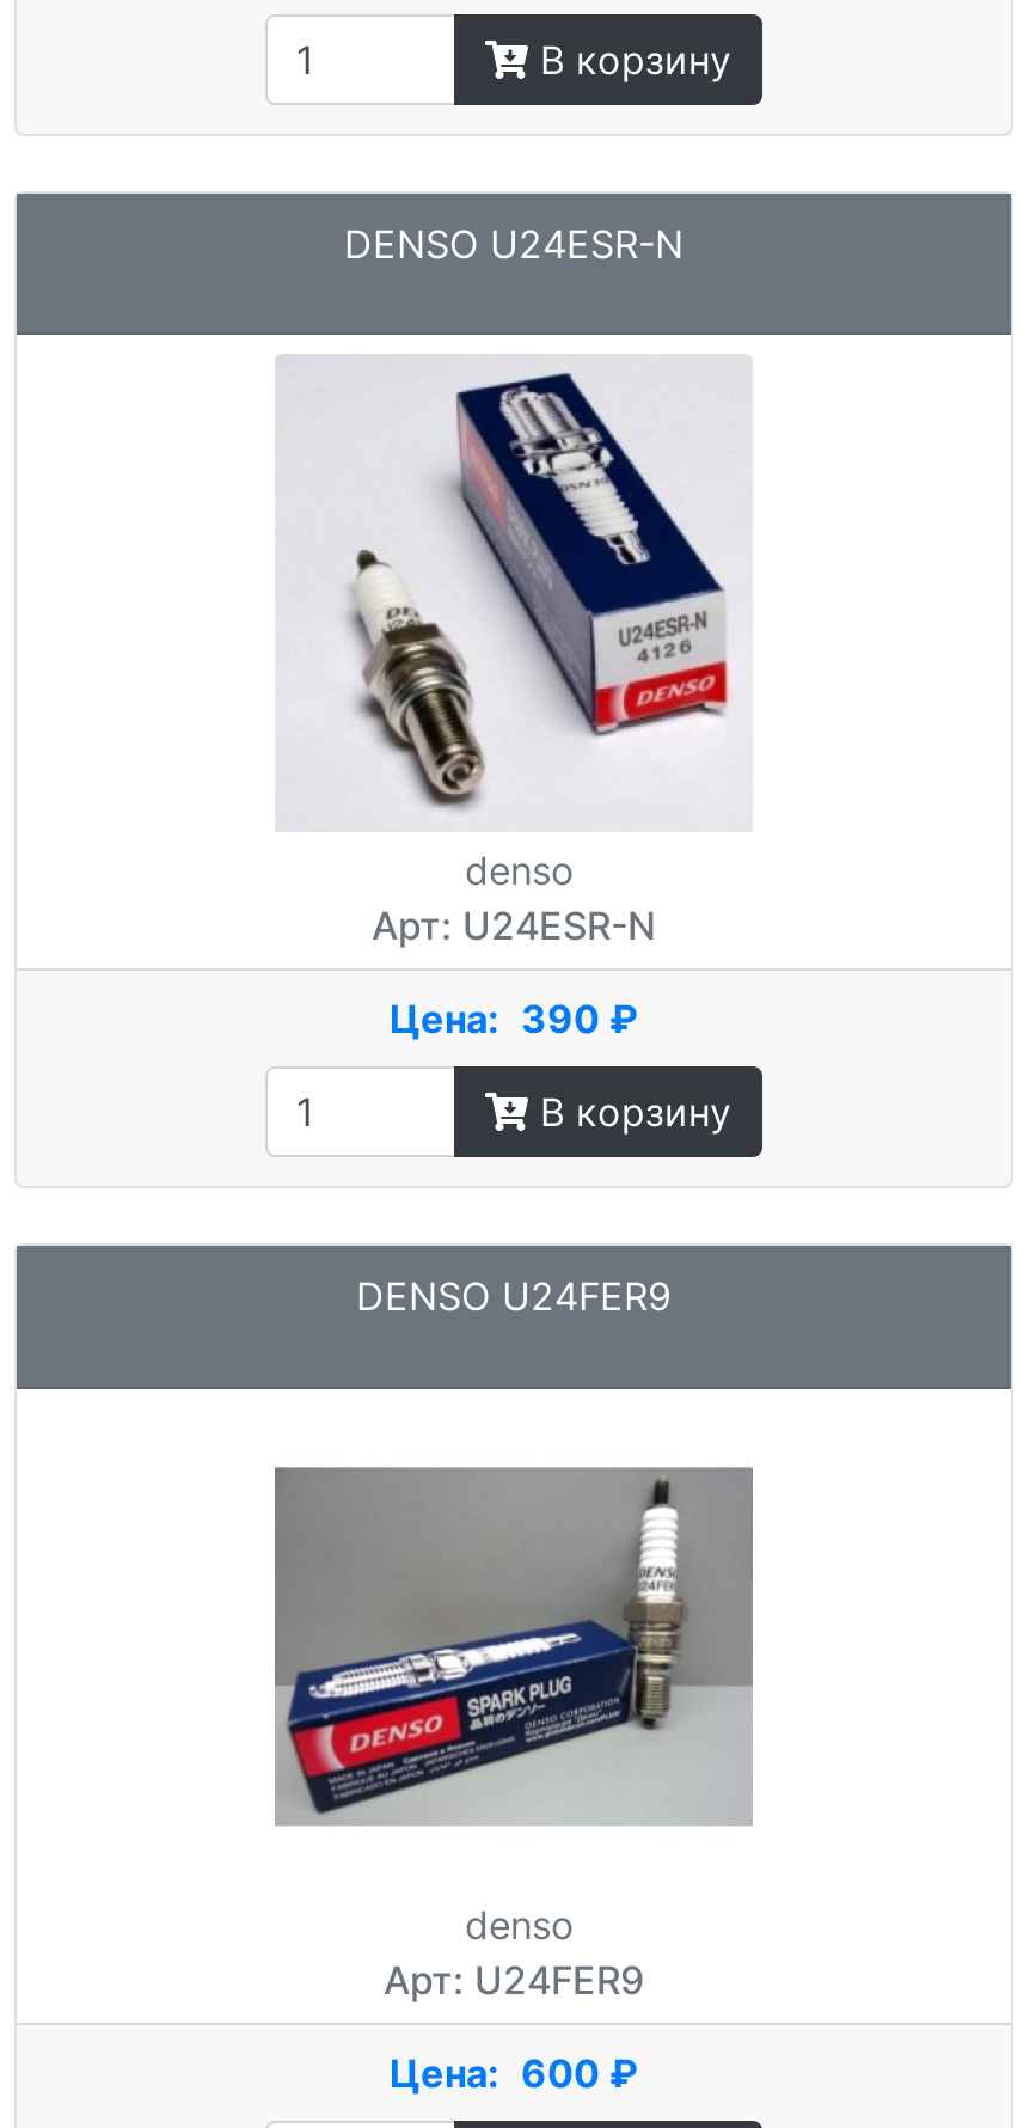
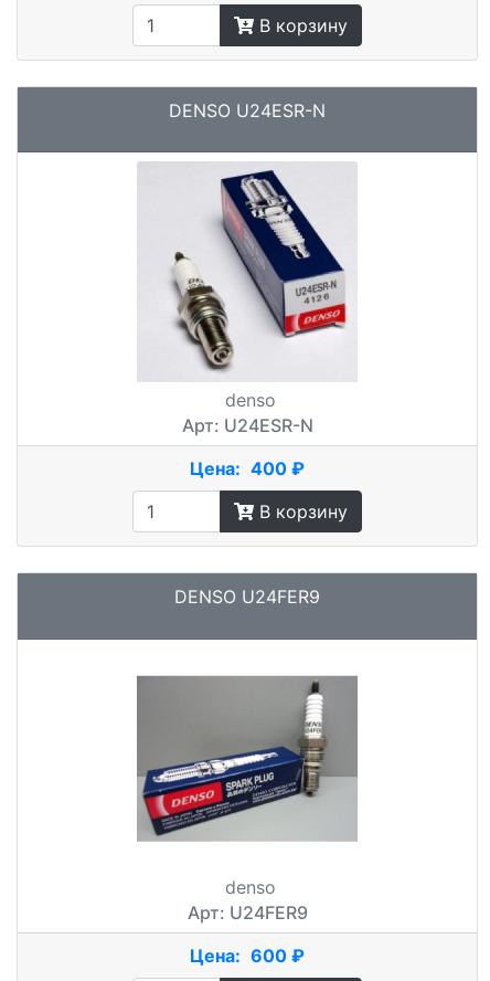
[390,996,638,1043] Цена: 390 ₽ -> [190,458,305,480] Цена: 400 ₽

